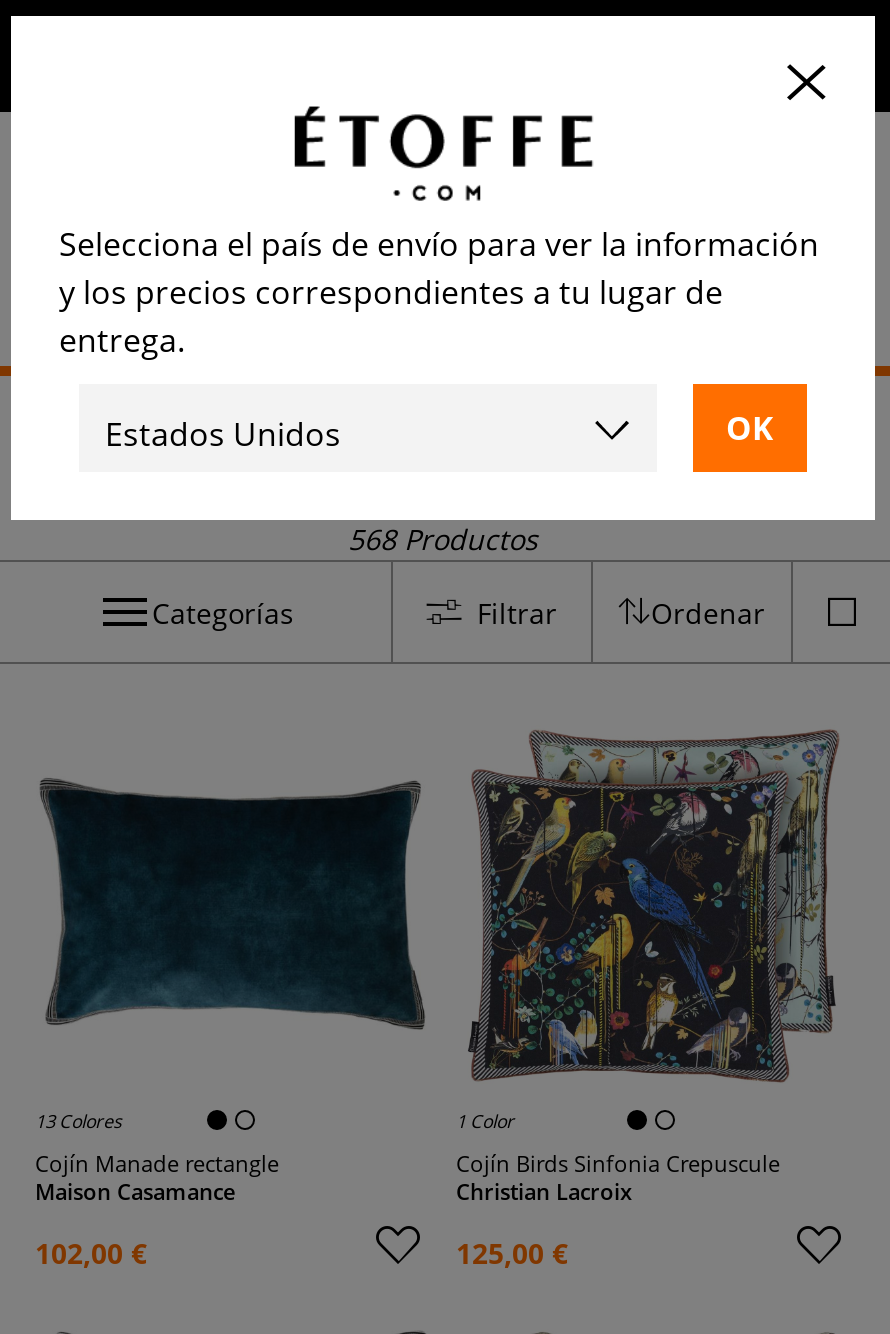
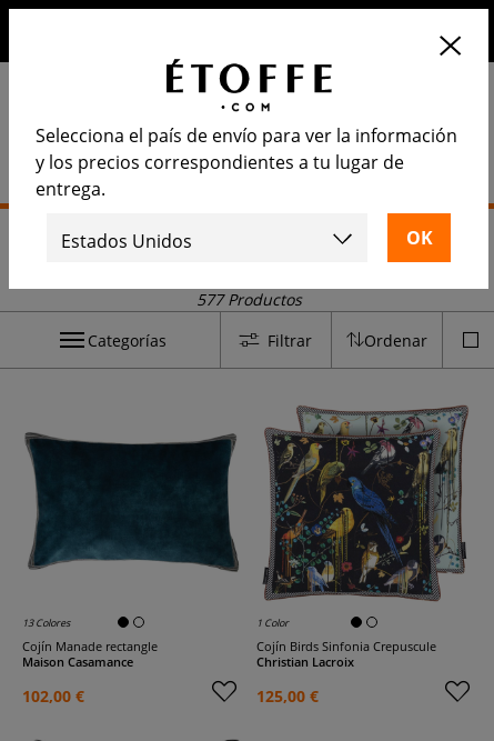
[348,520,538,558] 568 Productos -> [196,289,301,310] 577 Productos

